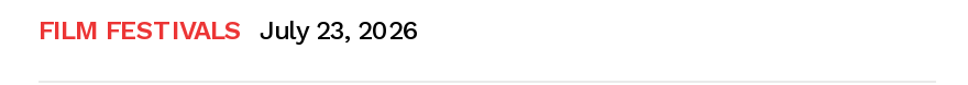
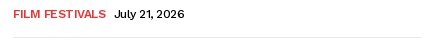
[38,16,419,47] FILM FESTIVALS July 23, 2026 -> [13,7,184,21] FILM FESTIVALS July 21, 2026

